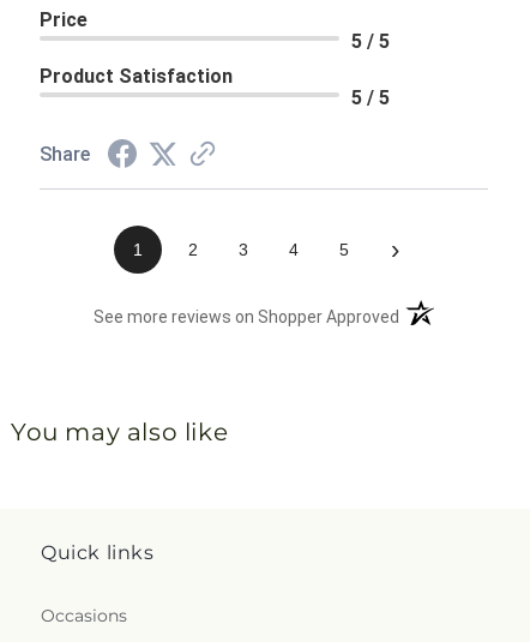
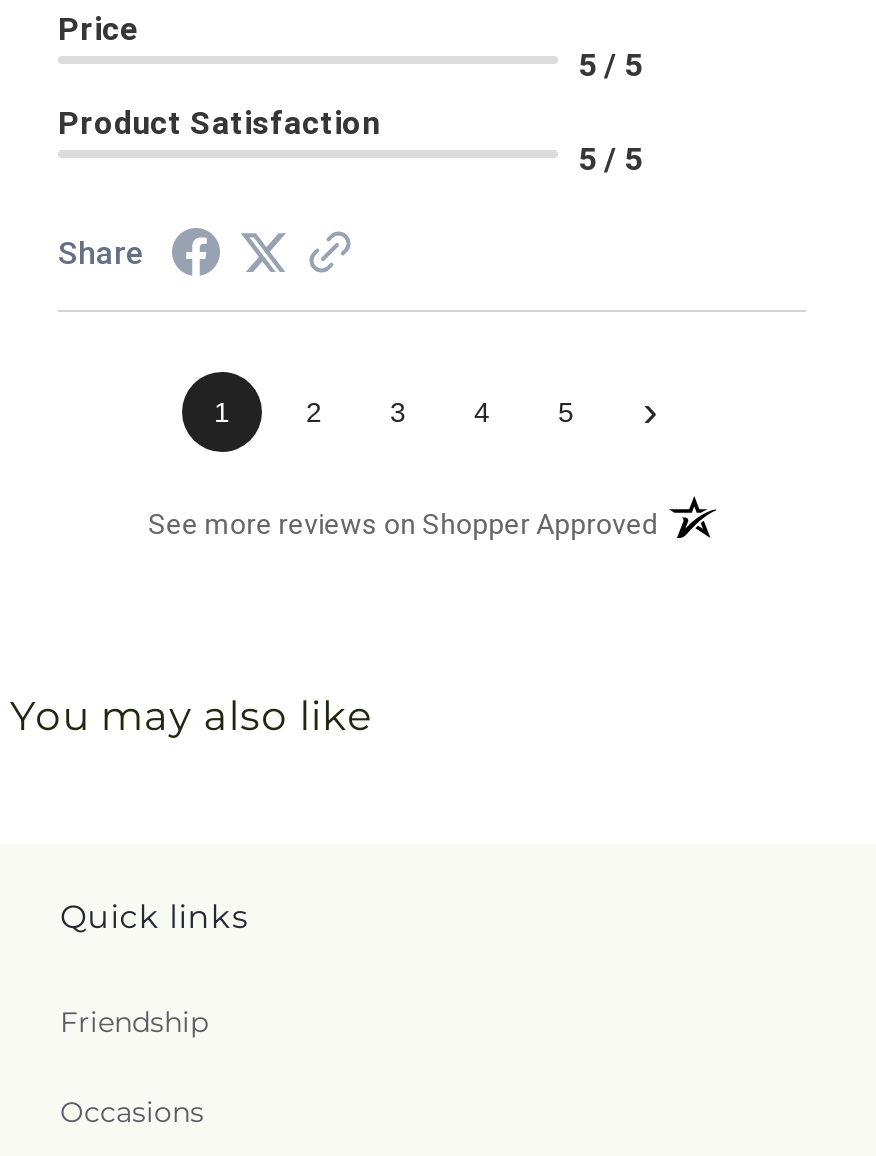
none -> [60,1004,208,1040] Friendship

